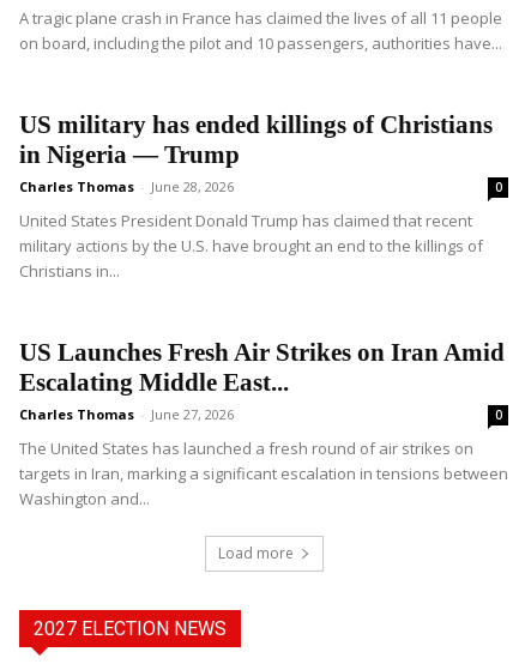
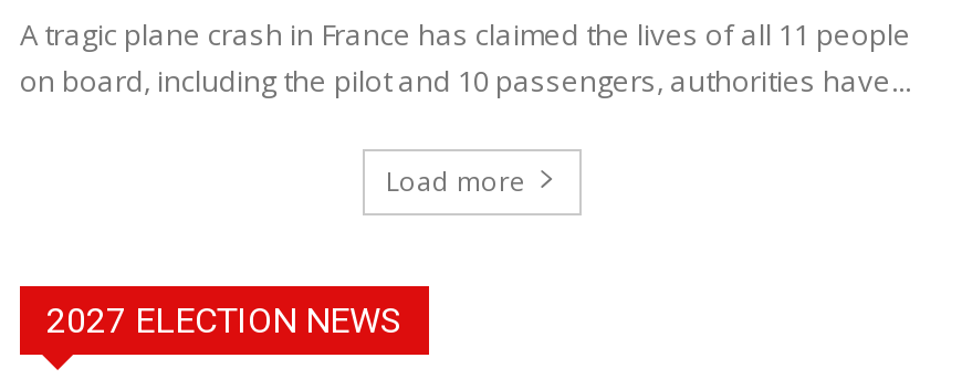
[19,110,508,510] US military has ended killings of Christians | in Nigeria — Trump | Charles Thomas - June 28, 2026 | 0 | United States President Donald Trump has claimed that recent | military actions by the U.S. have brought an end to the killings of | Christians in... | US Launches Fresh Air Strikes on Iran Amid | Escalating Middle East... | Charles Thomas - June 27, 2026 | 0 | The United States has launched a fresh round of air strikes on | targets in Iran, marking a significant escalation in tensions between | Washington and... -> none

